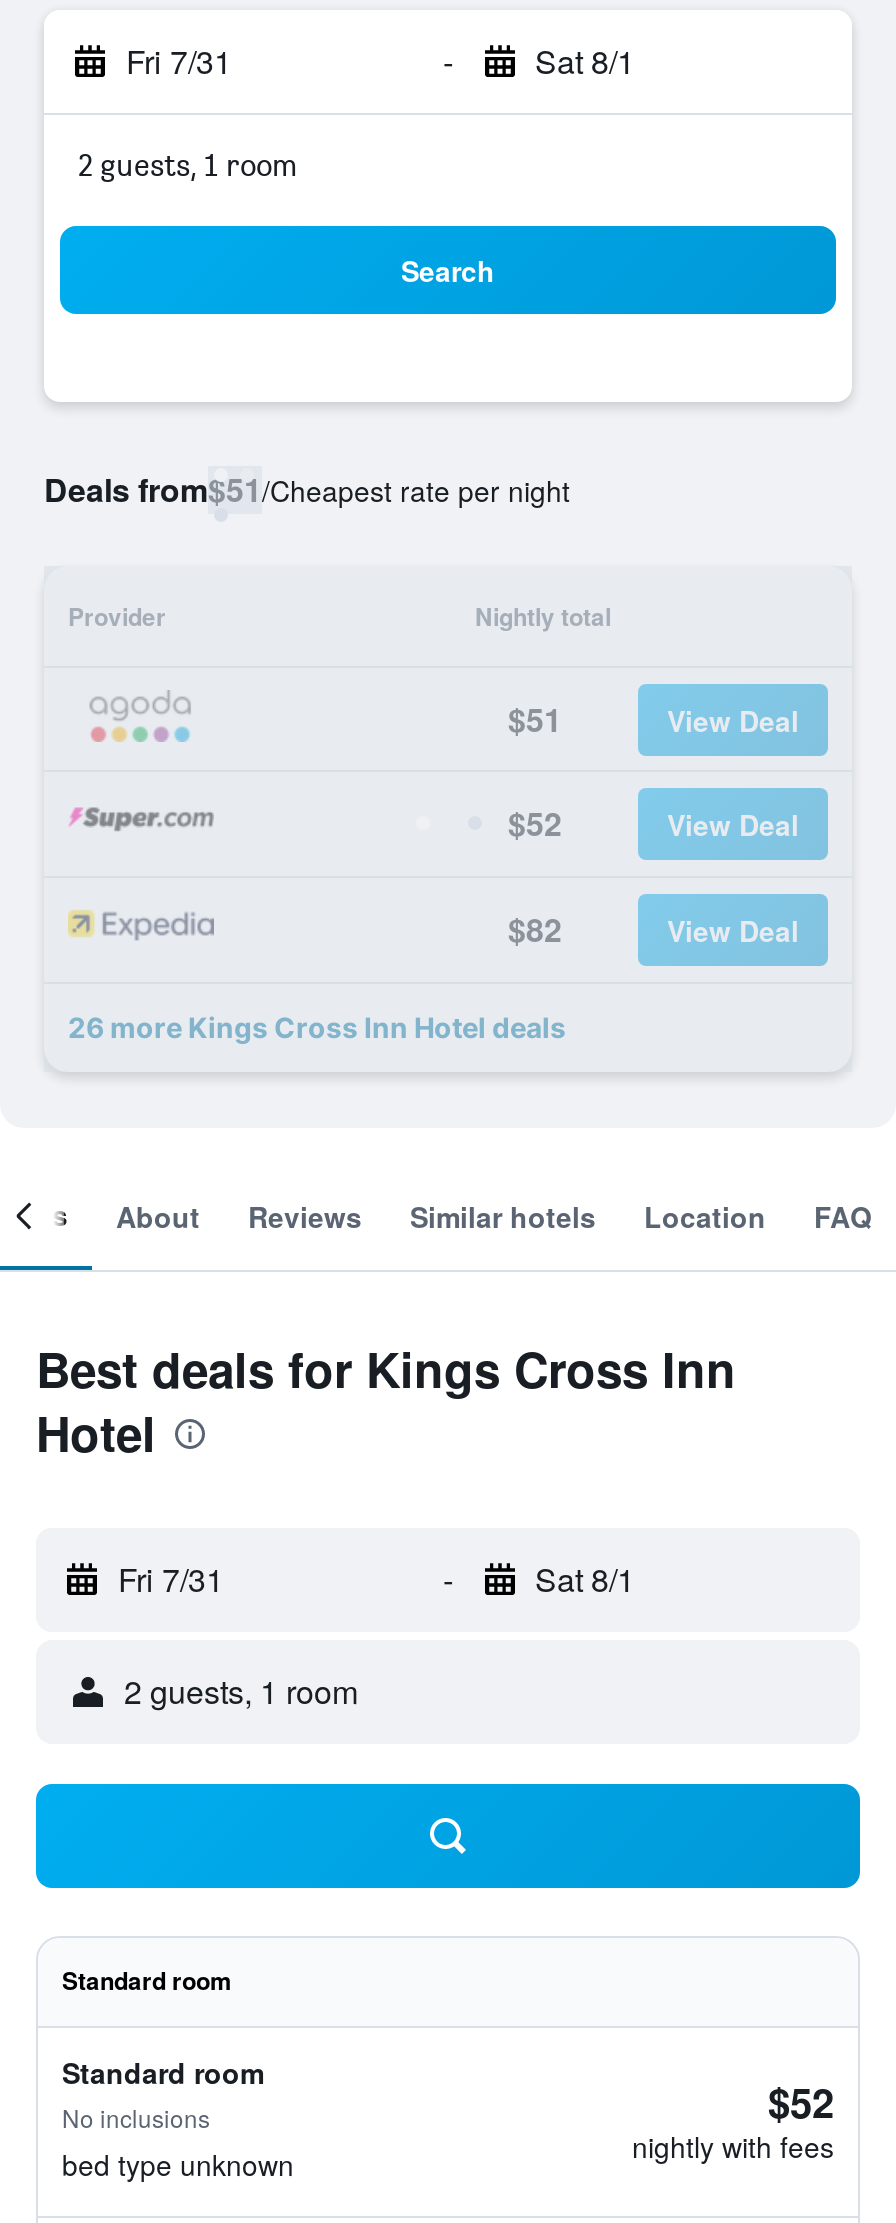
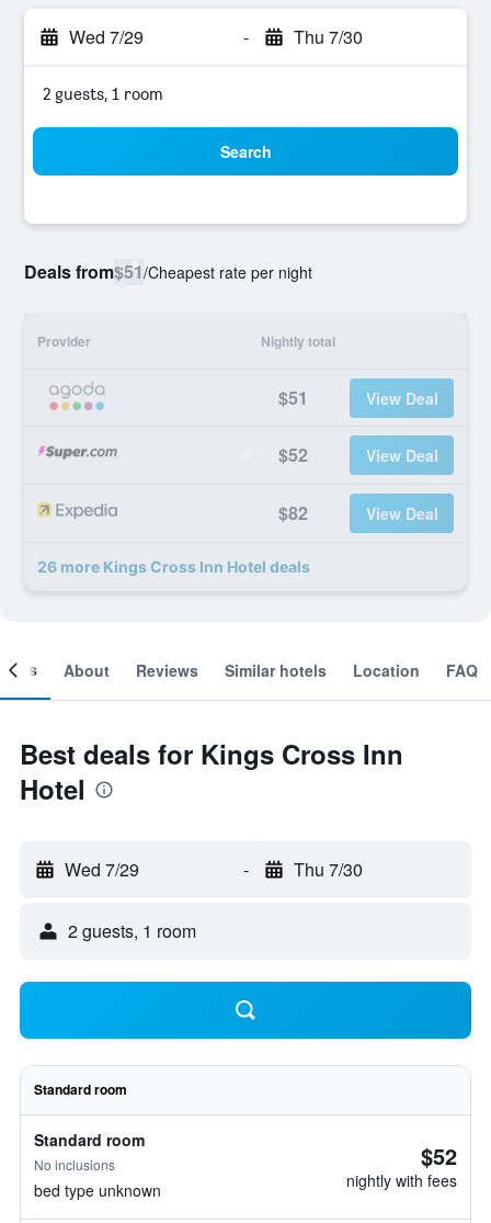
[126,38,232,84] Fri 7/31 -> [69,24,144,49] Wed 7/29
[535,38,635,84] Sat 8/1 -> [293,24,362,49] Thu 7/30
[118,1556,224,1602] Fri 7/31 -> [65,857,139,882] Wed 7/29
[535,1556,635,1602] Sat 8/1 -> [293,857,362,882] Thu 7/30

